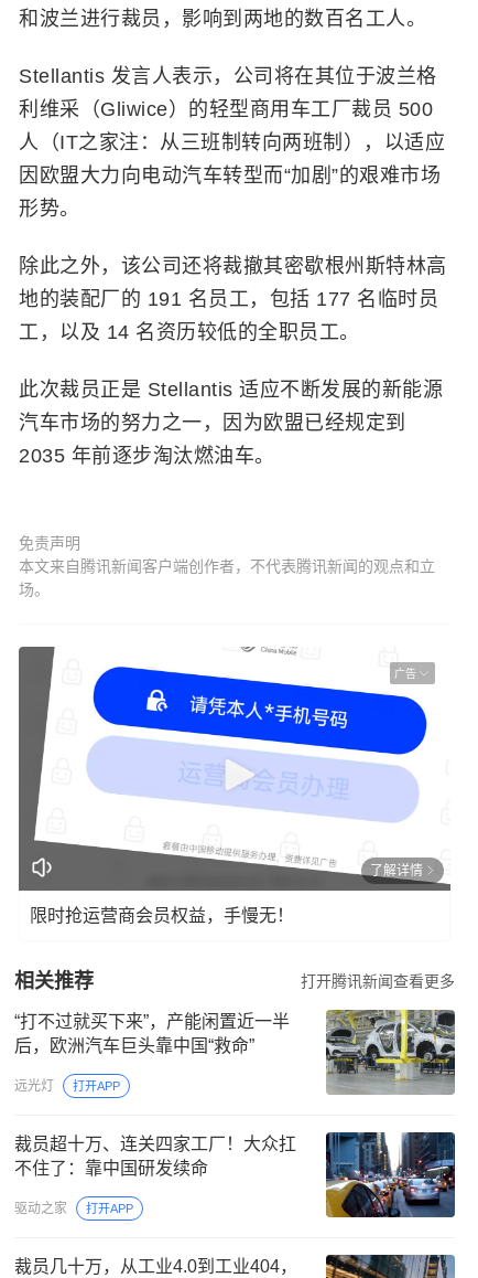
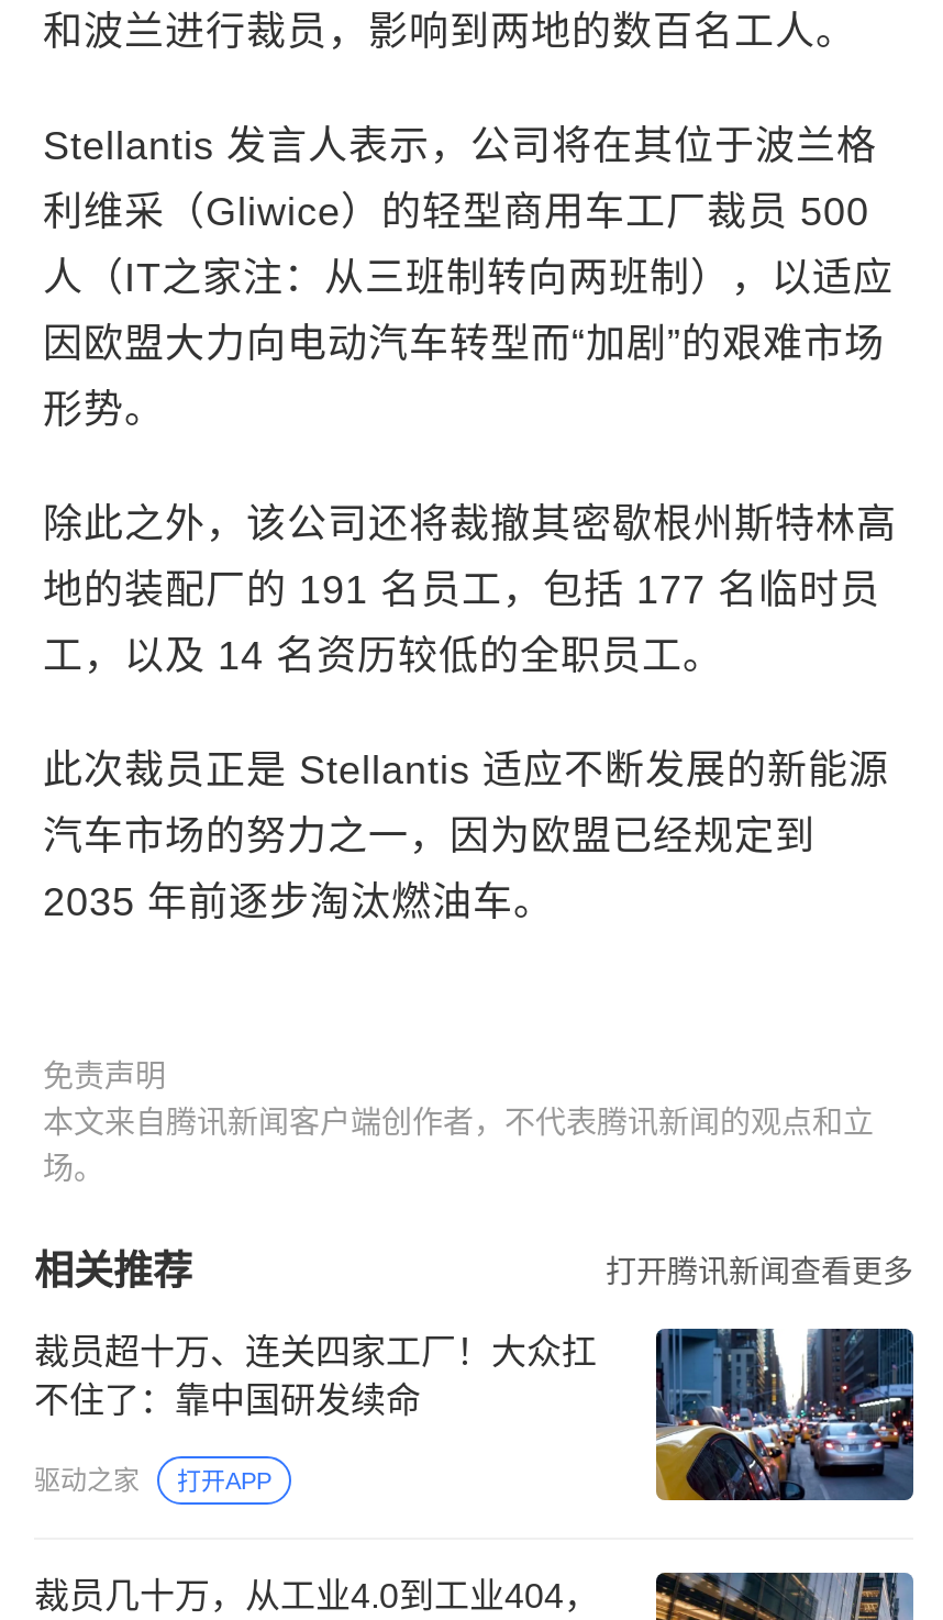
[18,647,452,892] [image] | 广告 -> none
[30,862,423,924] 了解详情 | 限时抢运营商会员权益，手慢无！ -> none
[14,1009,455,1095] [image] | “打不过就买下来”，产能闲置近一半 | 后，欧洲汽车巨头靠中国“救命” | 远光灯 | 打开APP -> none

